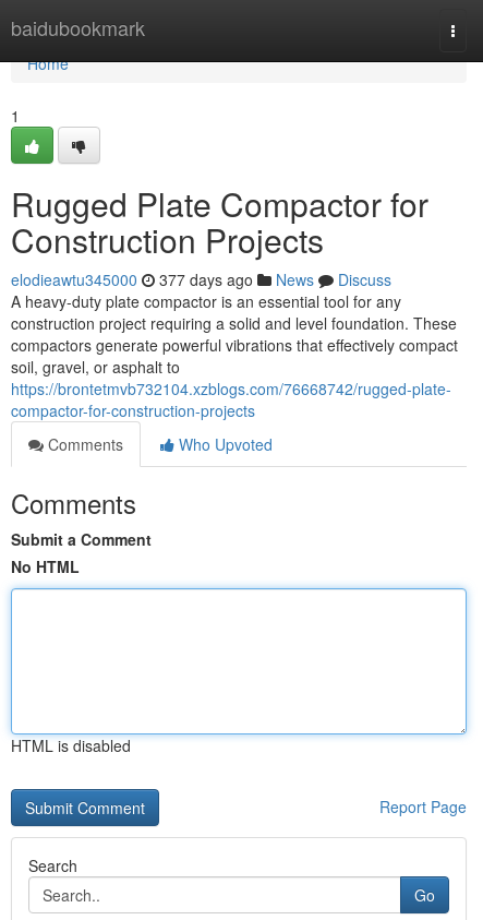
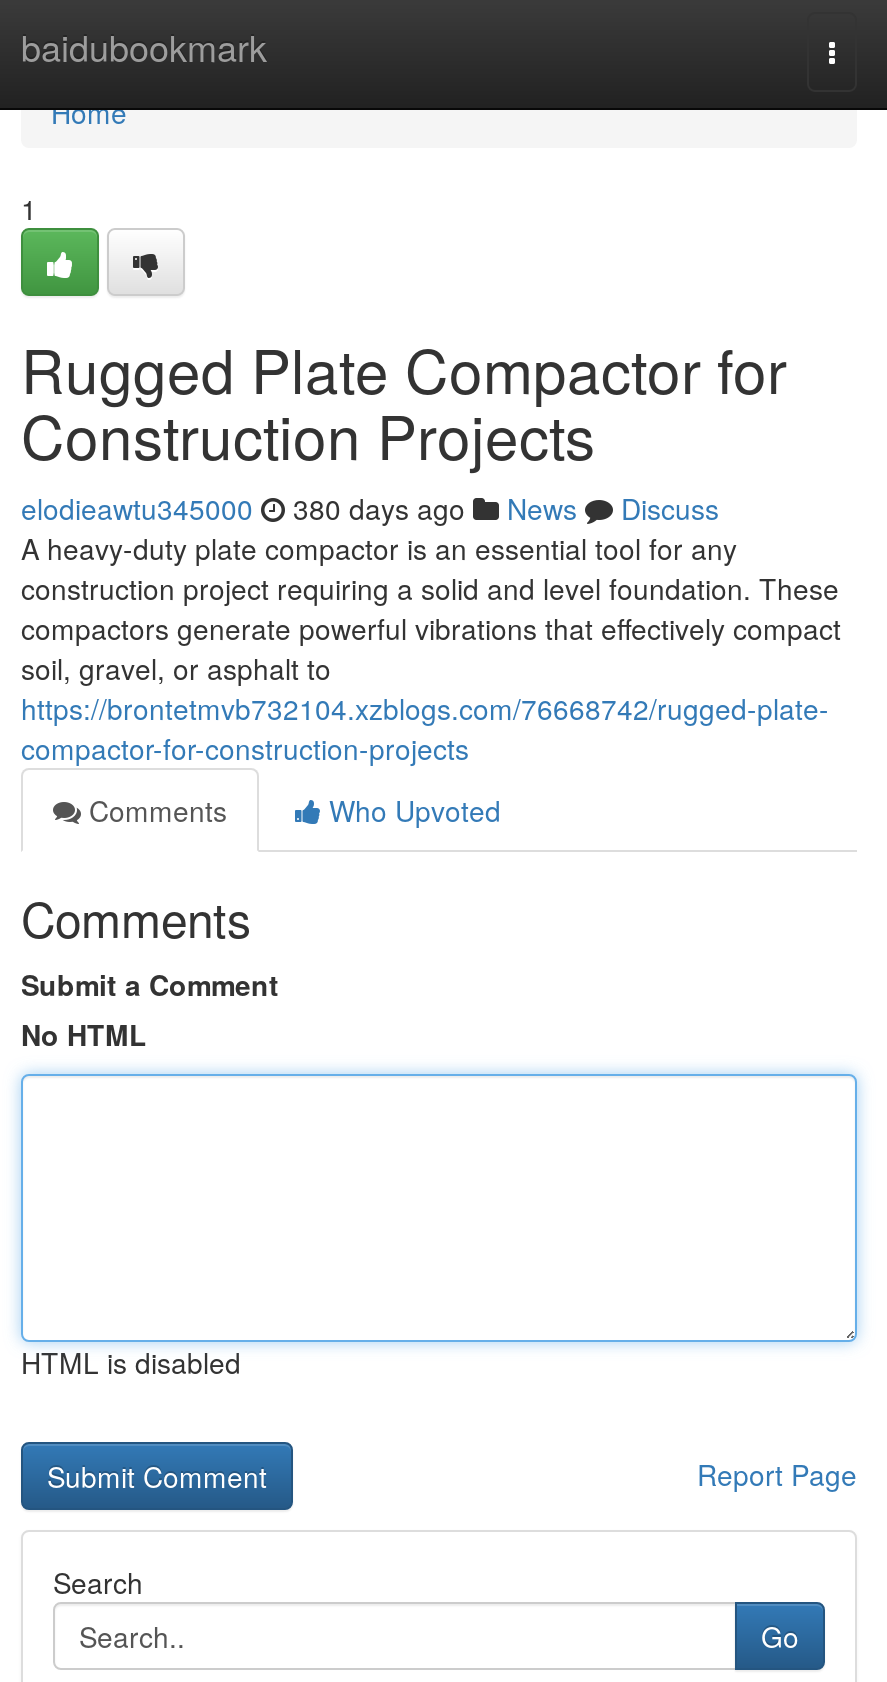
[11,268,391,290] elodieawtu345000 377 days ago News Discuss -> [21,488,719,528] elodieawtu345000 380 days ago News Discuss

